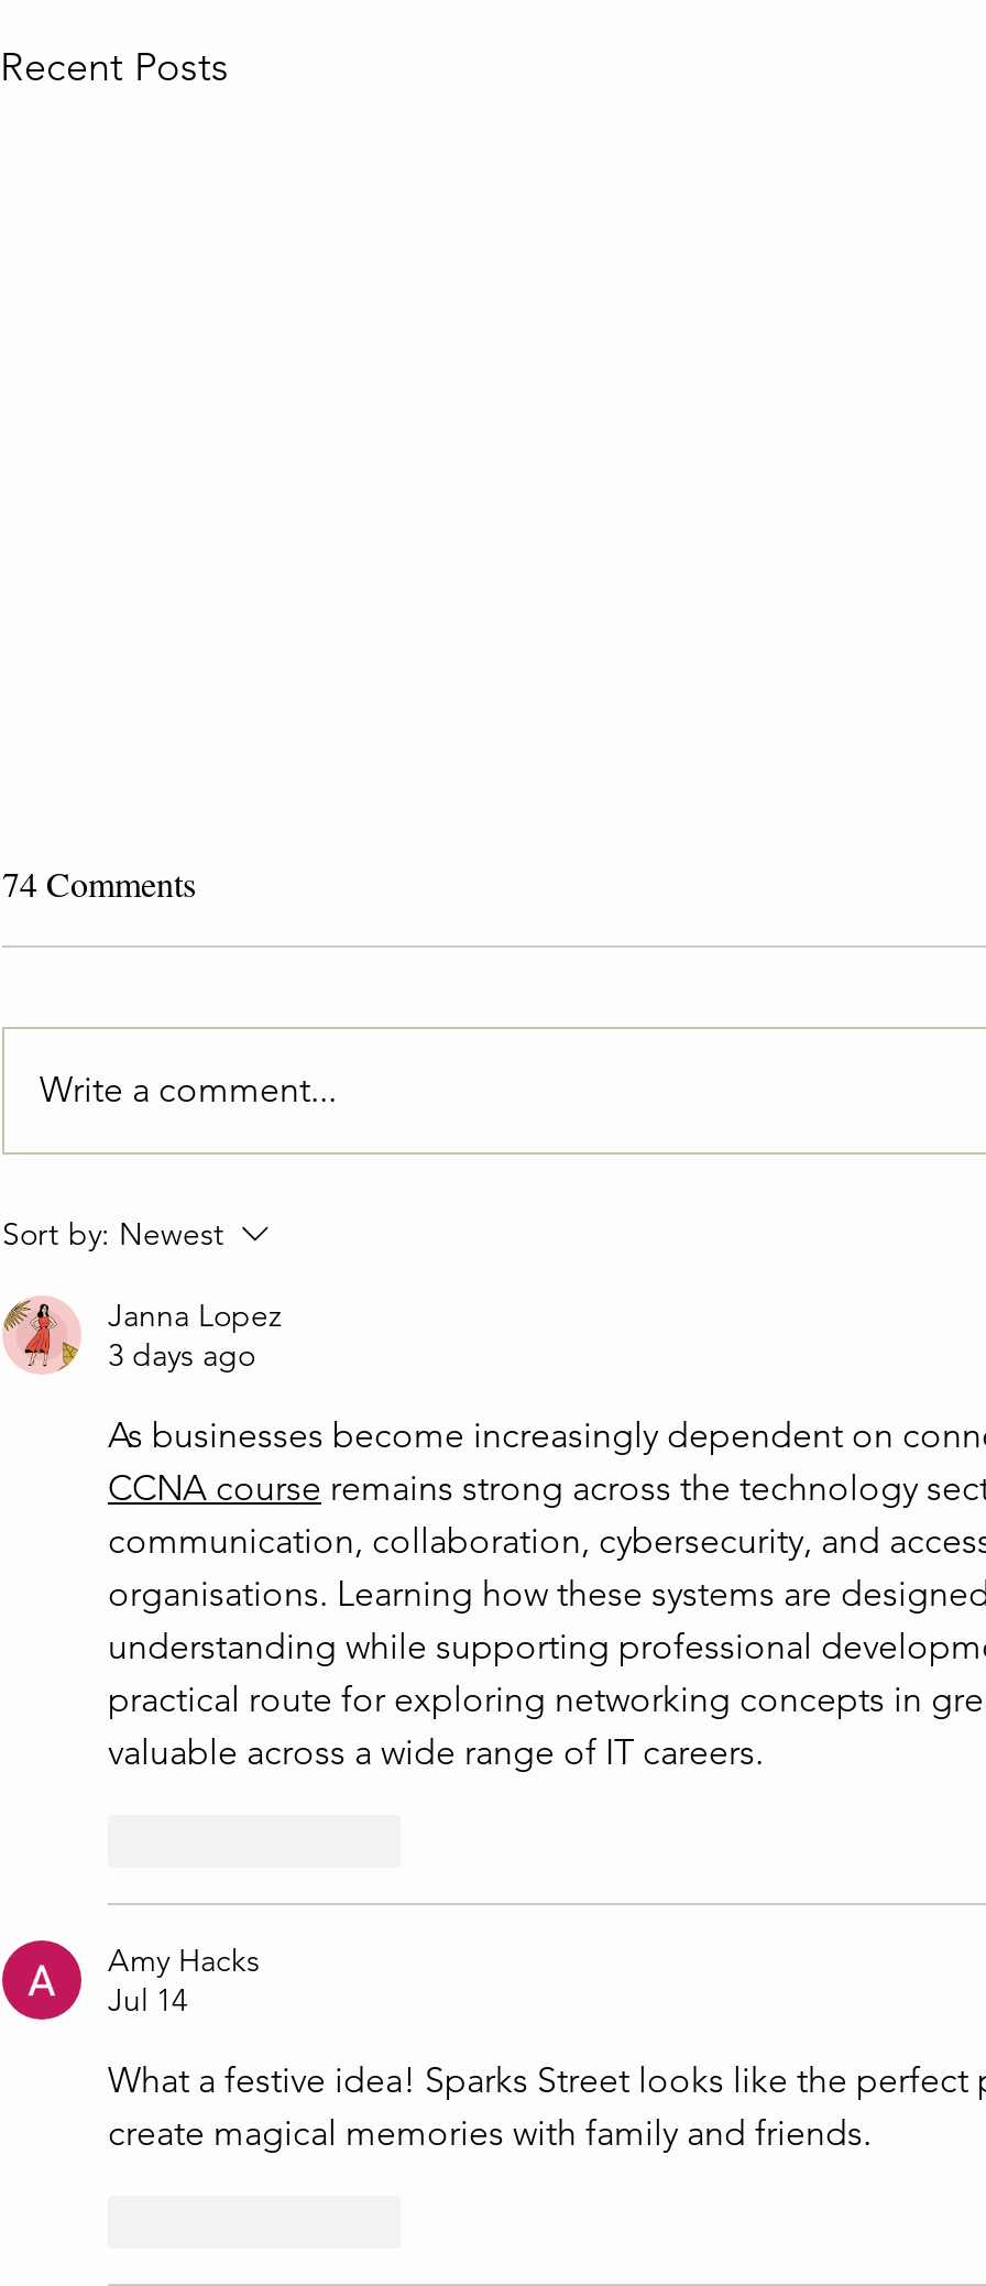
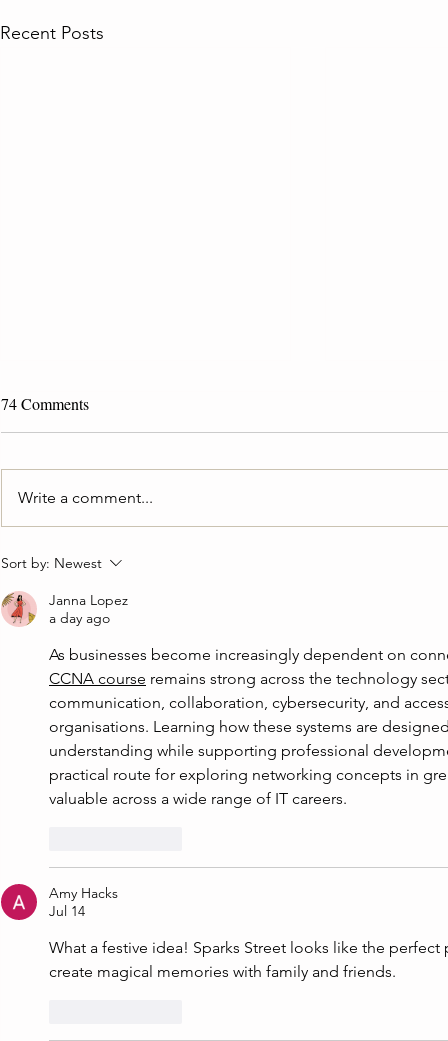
[108,1335,255,1374] 3 days ago -> [49,609,110,627] a day ago

